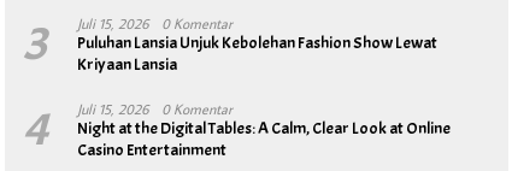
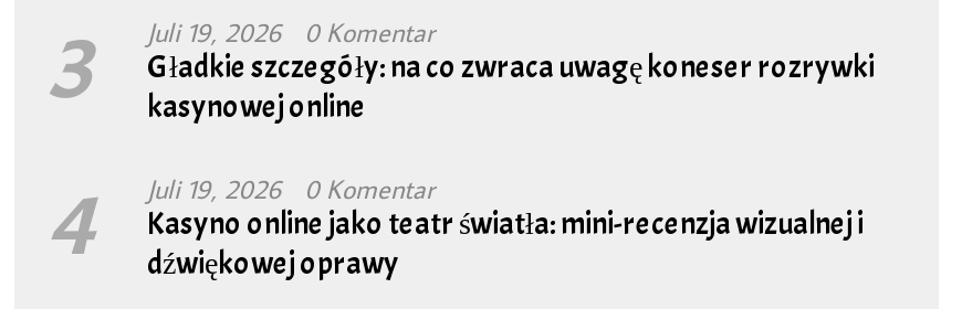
[77,14,149,32] Juli 15, 2026 -> [147,15,282,48] Juli 19, 2026
[77,32,437,74] Puluhan Lansia Unjuk Kebolehan Fashion Show Lewat | Kriyaan Lansia -> [147,48,875,125] Gładkie szczegóły: na co zwraca uwagę koneser rozrywki | kasynowej online
[77,100,149,118] Juli 15, 2026 -> [147,171,282,205] Juli 19, 2026
[77,118,451,160] Night at the Digital Tables: A Calm, Clear Look at Online | Casino Entertainment -> [147,205,864,282] Kasyno online jako teatr światła: mini-recenzja wizualnej i | dźwiękowej oprawy

